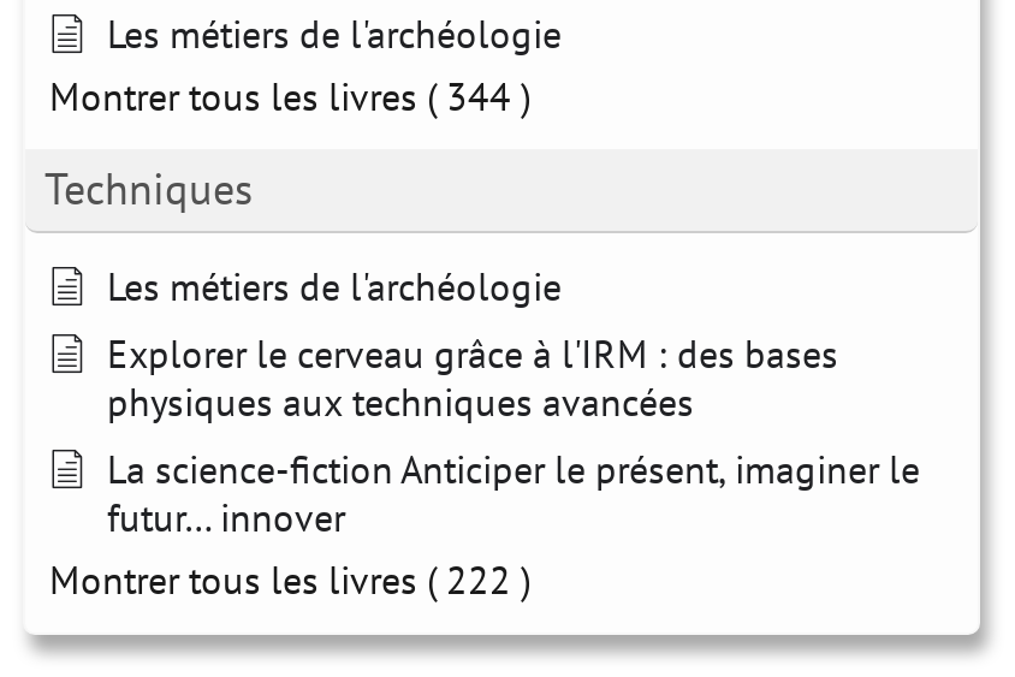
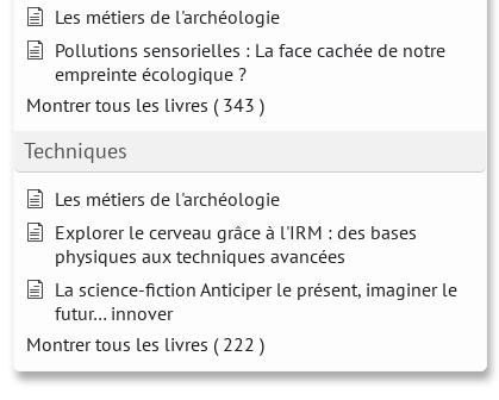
[49,73,530,121] Montrer tous les livres ( 344 ) -> [26,39,445,117] Pollutions sensorielles : La face cachée de notre | empreinte écologique ? | Montrer tous les livres ( 343 )

